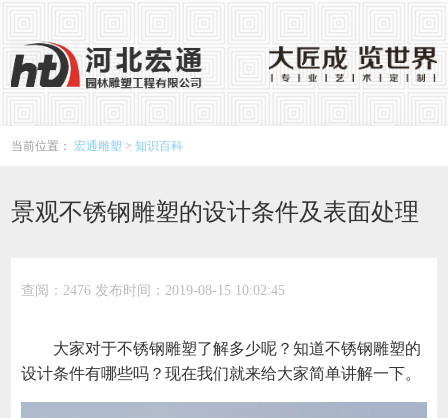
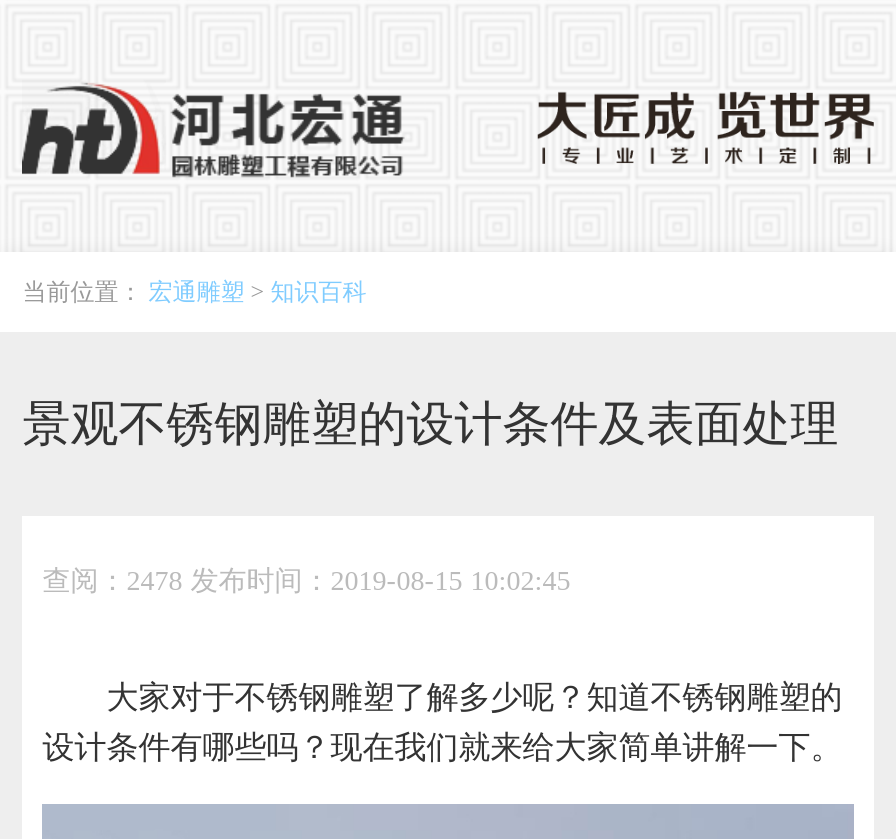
[21,283,285,298] 查阅：2476 发布时间：2019-08-15 10:02:45 -> [42,566,570,596] 查阅：2478 发布时间：2019-08-15 10:02:45

